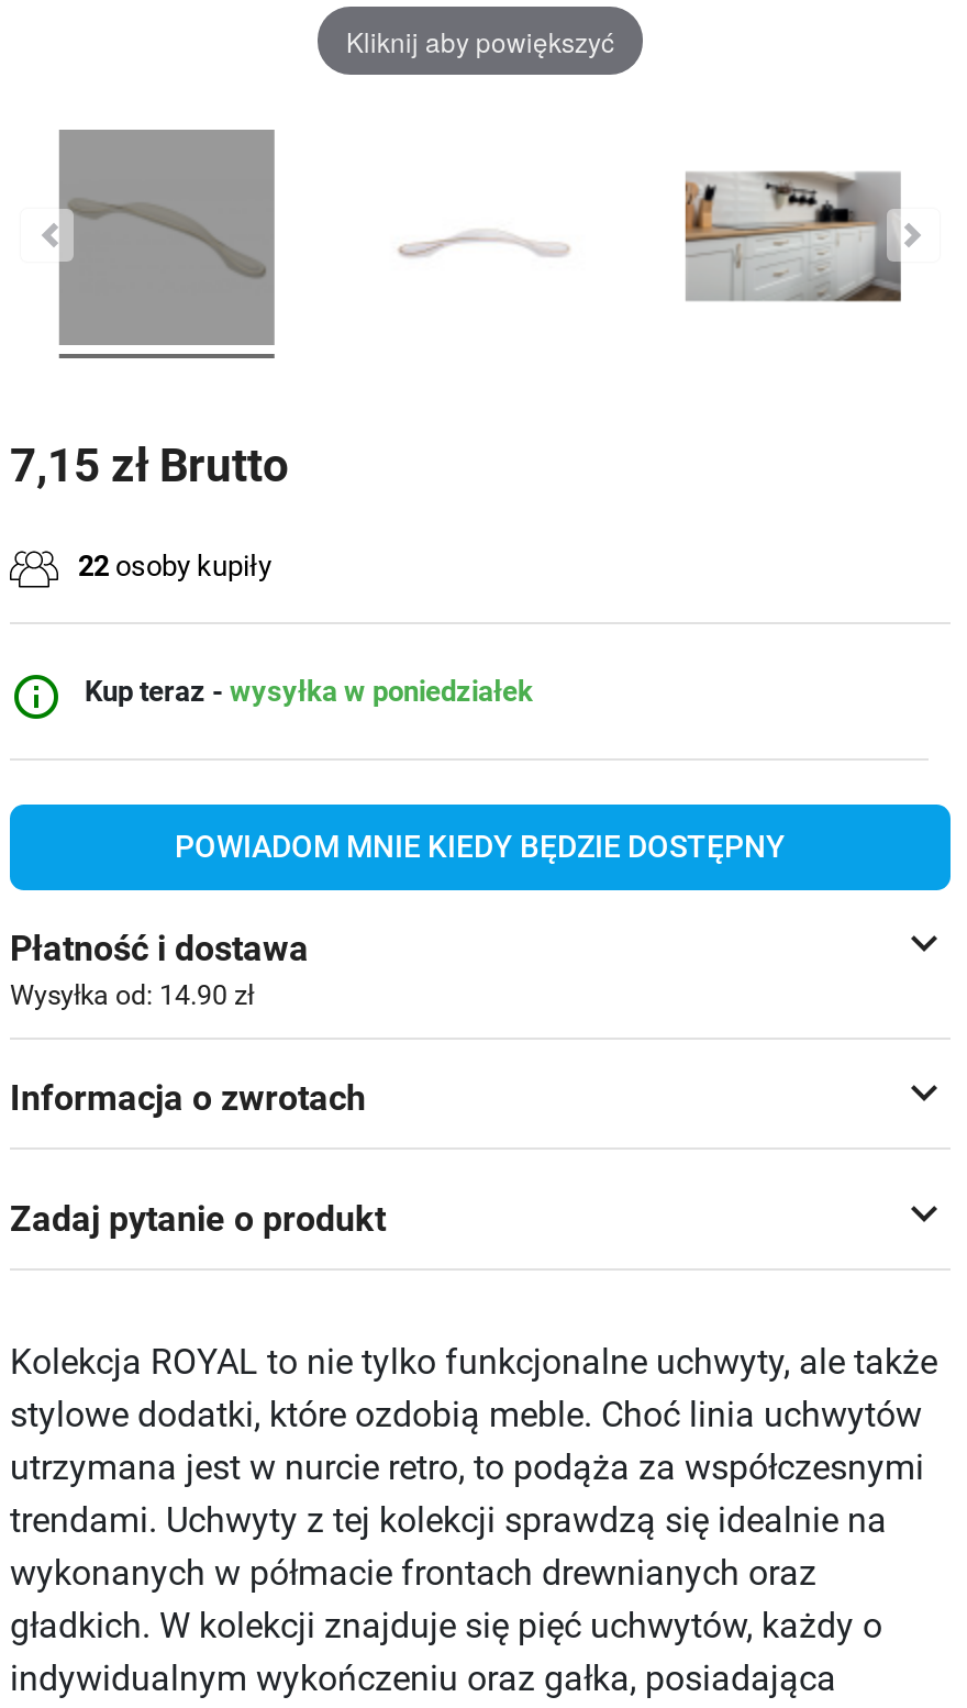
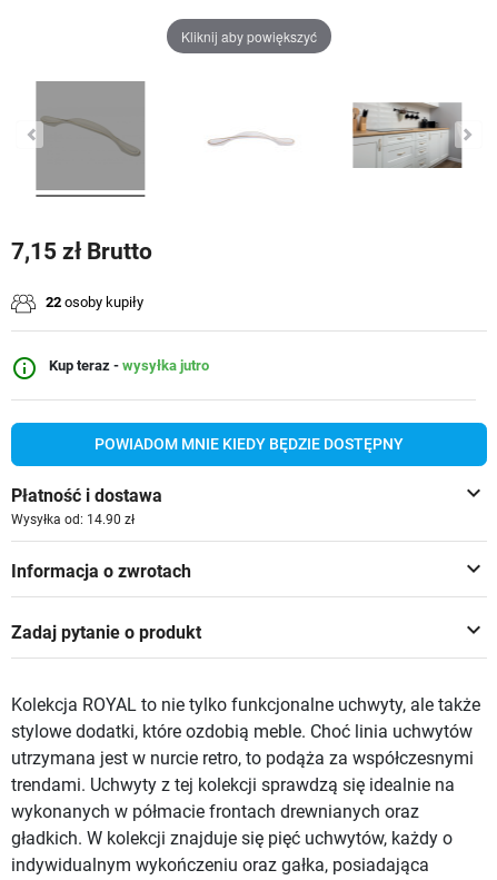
[85,675,533,708] Kup teraz - wysyłka w poniedziałek -> [49,357,209,374] Kup teraz - wysyłka jutro

